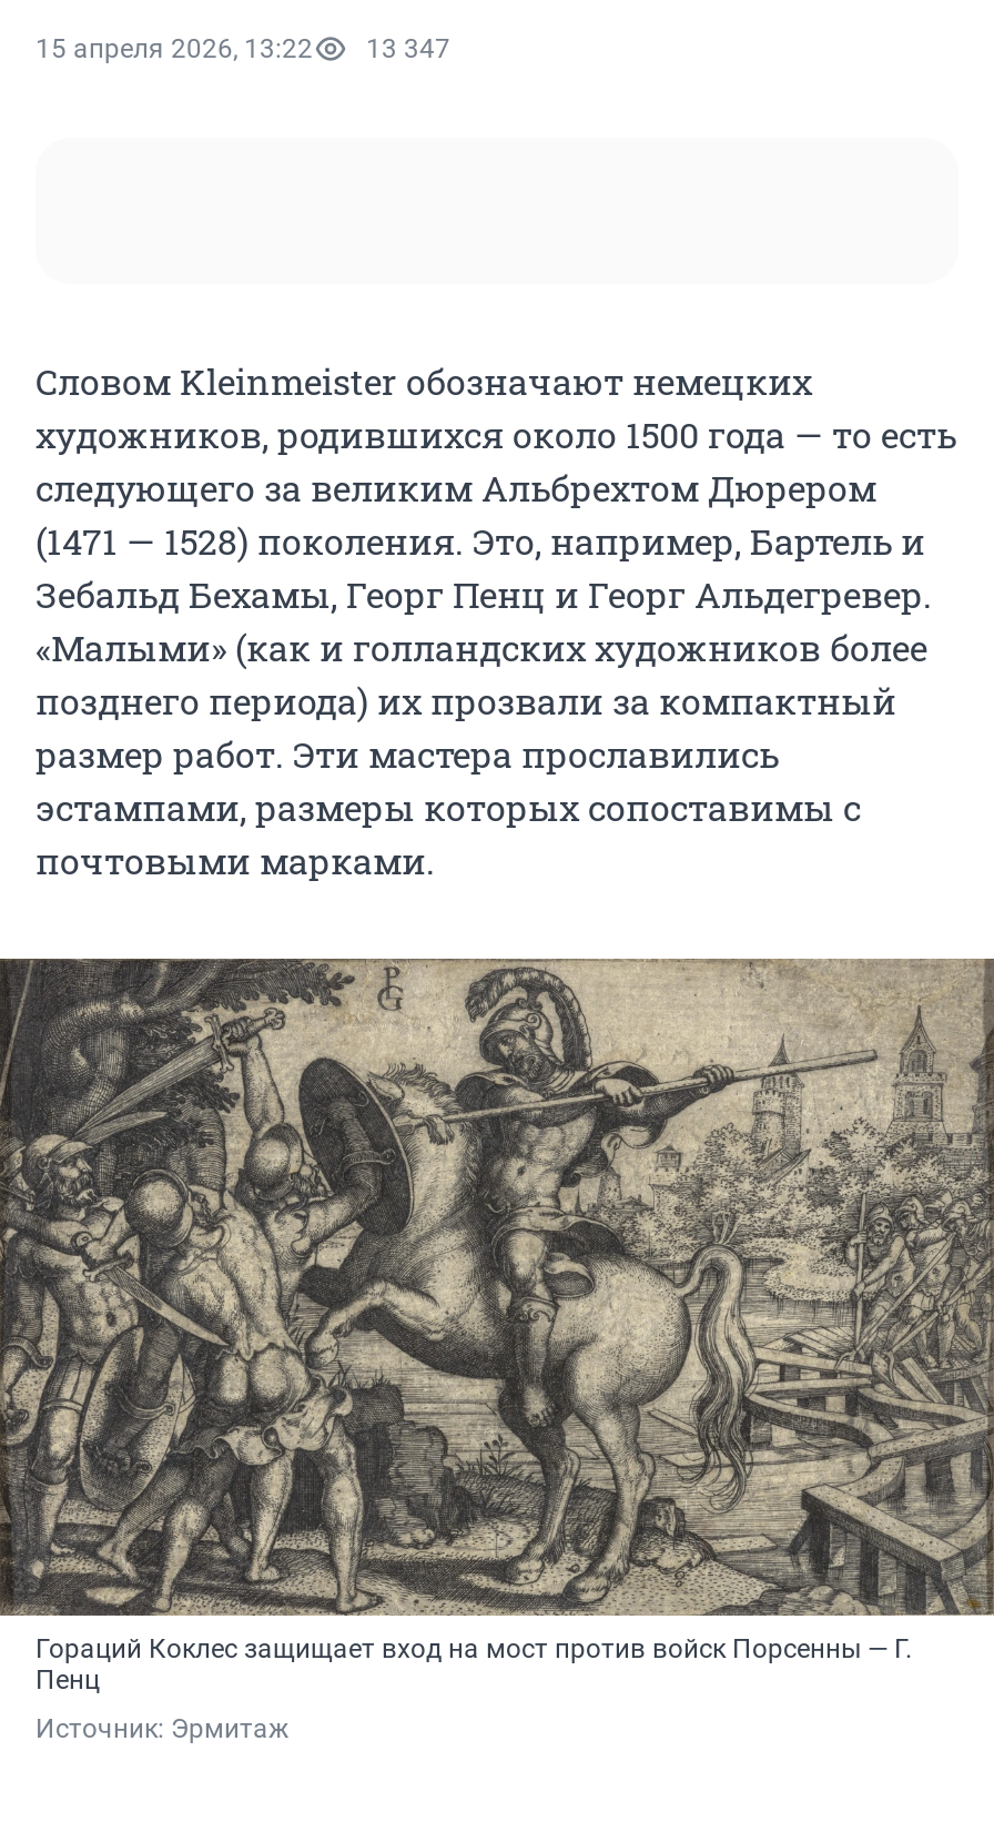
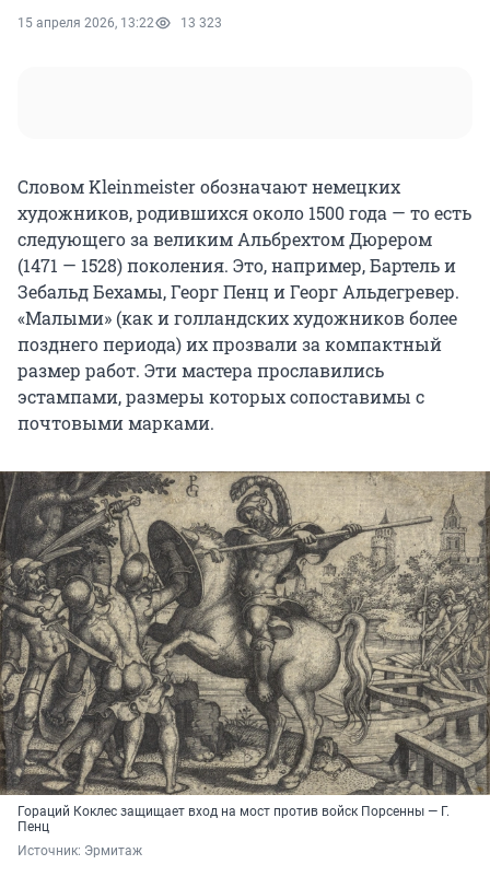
[35,34,450,65] 15 апреля 2026, 13:22 13 347 -> [17,15,222,31] 15 апреля 2026, 13:22 13 323

